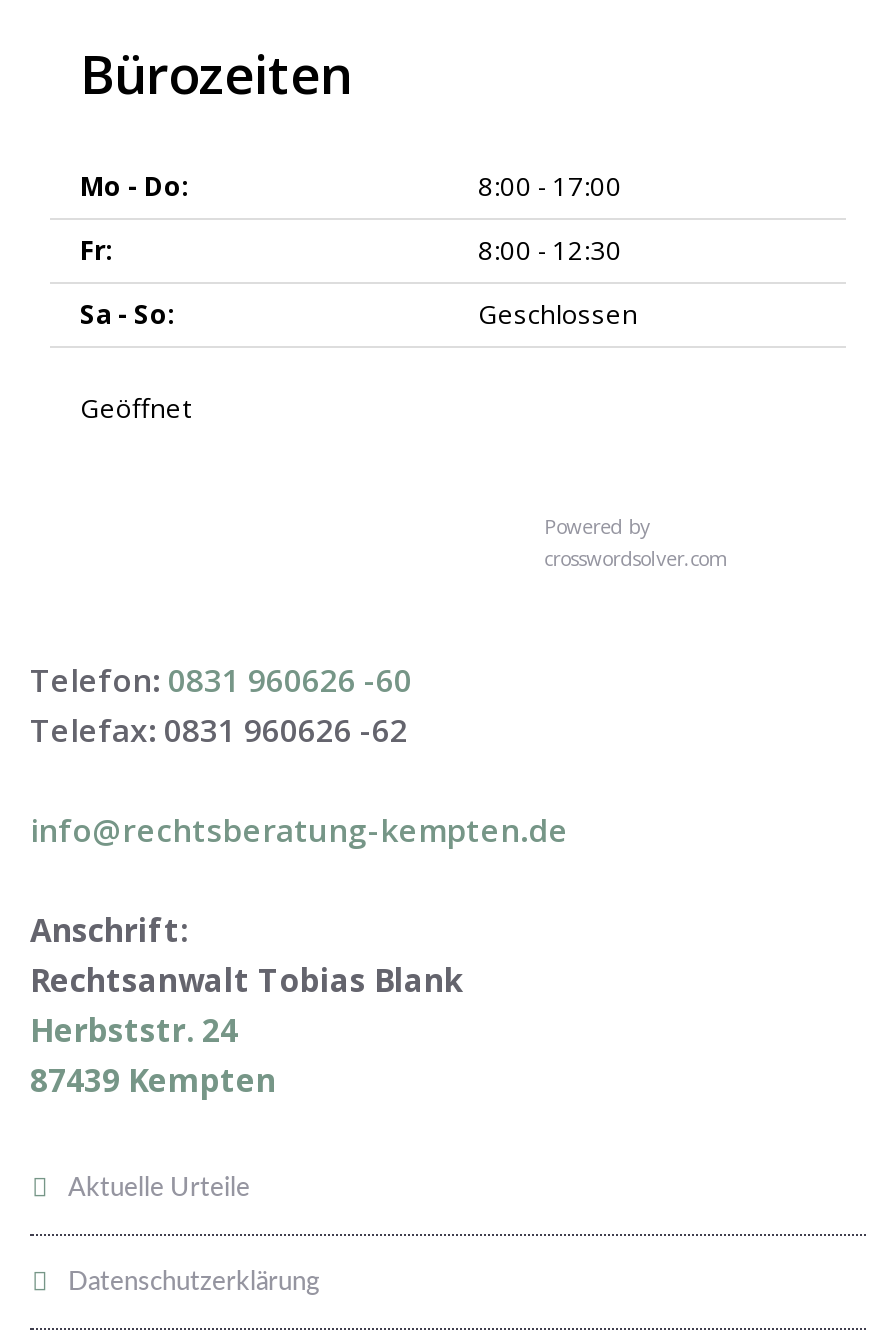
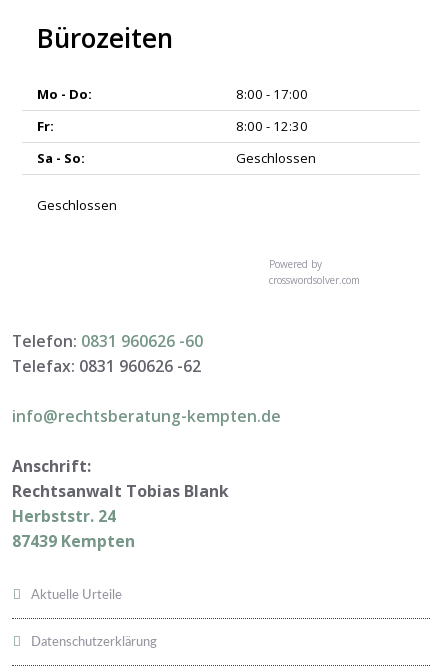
[80,390,190,426] Geöffnet -> [37,196,117,214] Geschlossen

